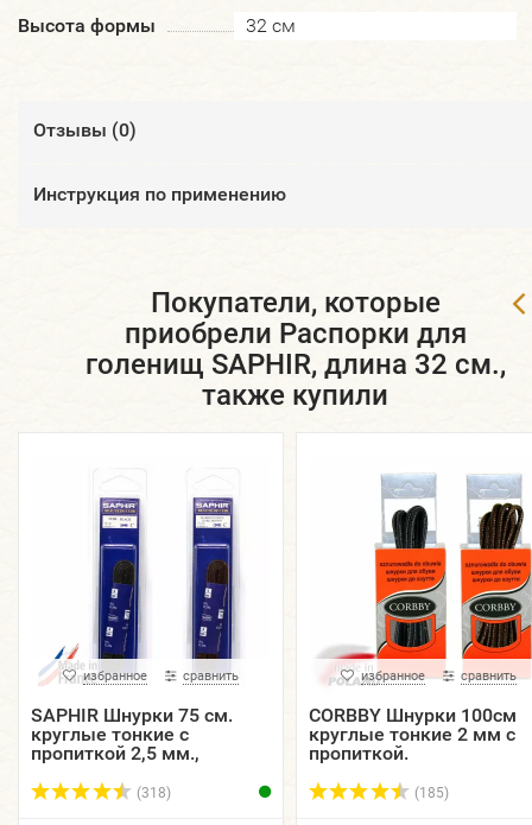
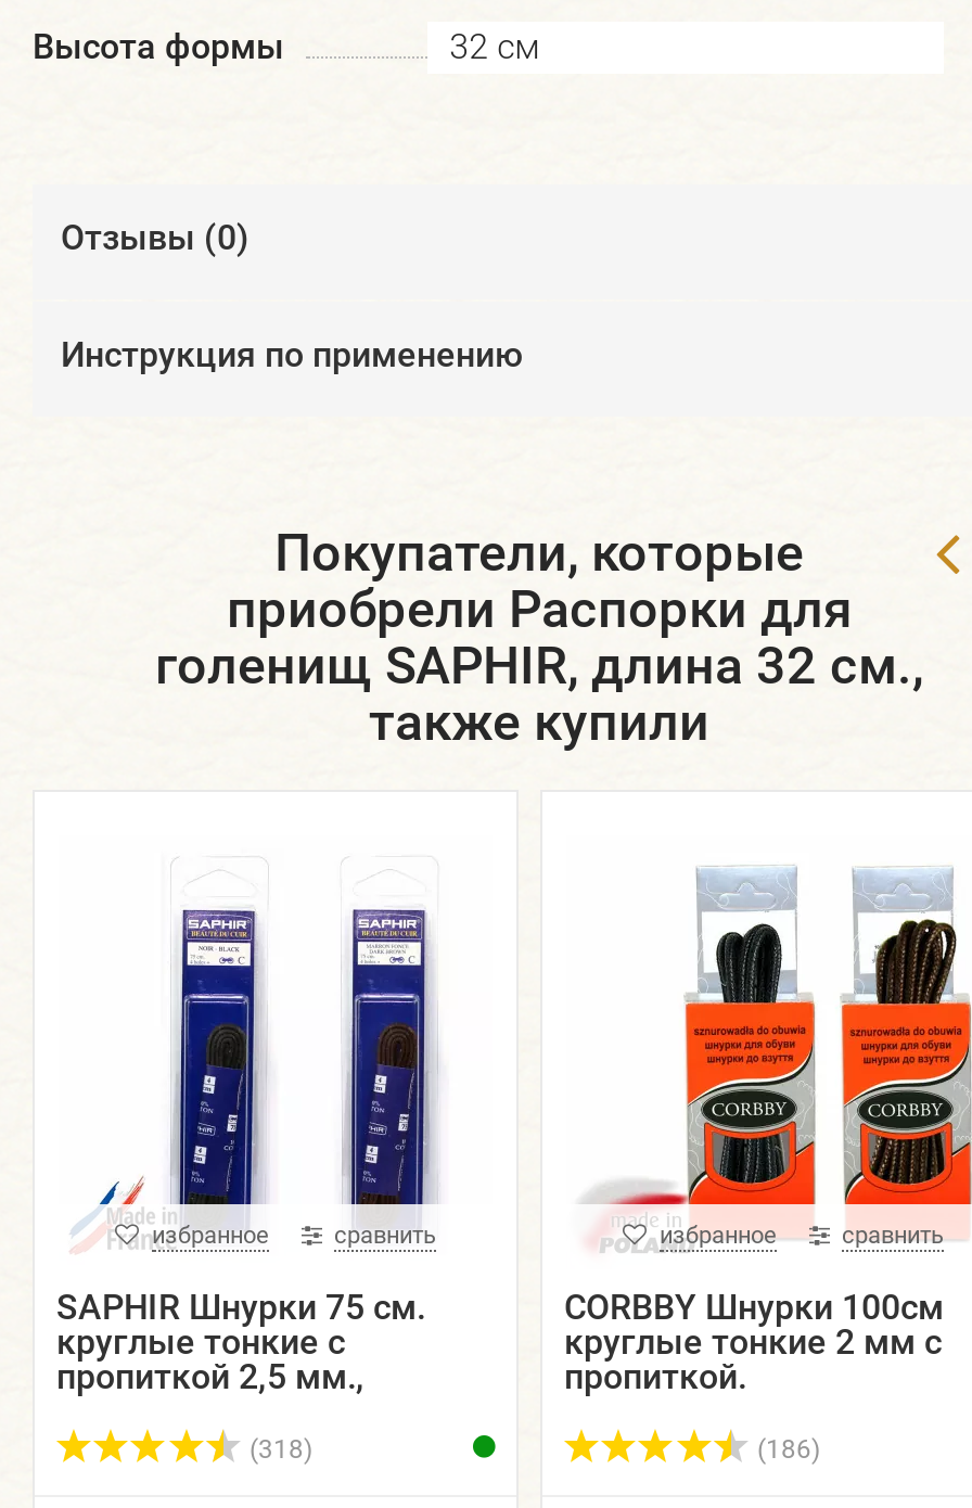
[411,784,449,801] (185) -> [750,1434,820,1464] (186)

